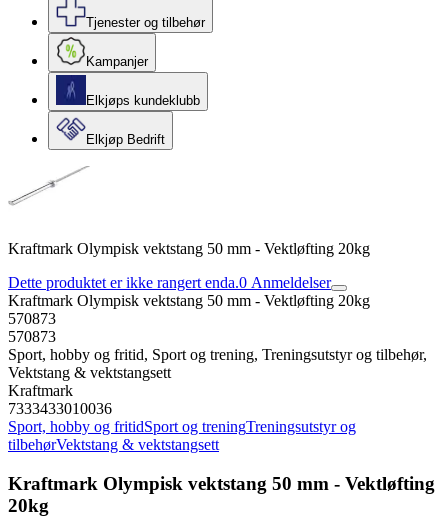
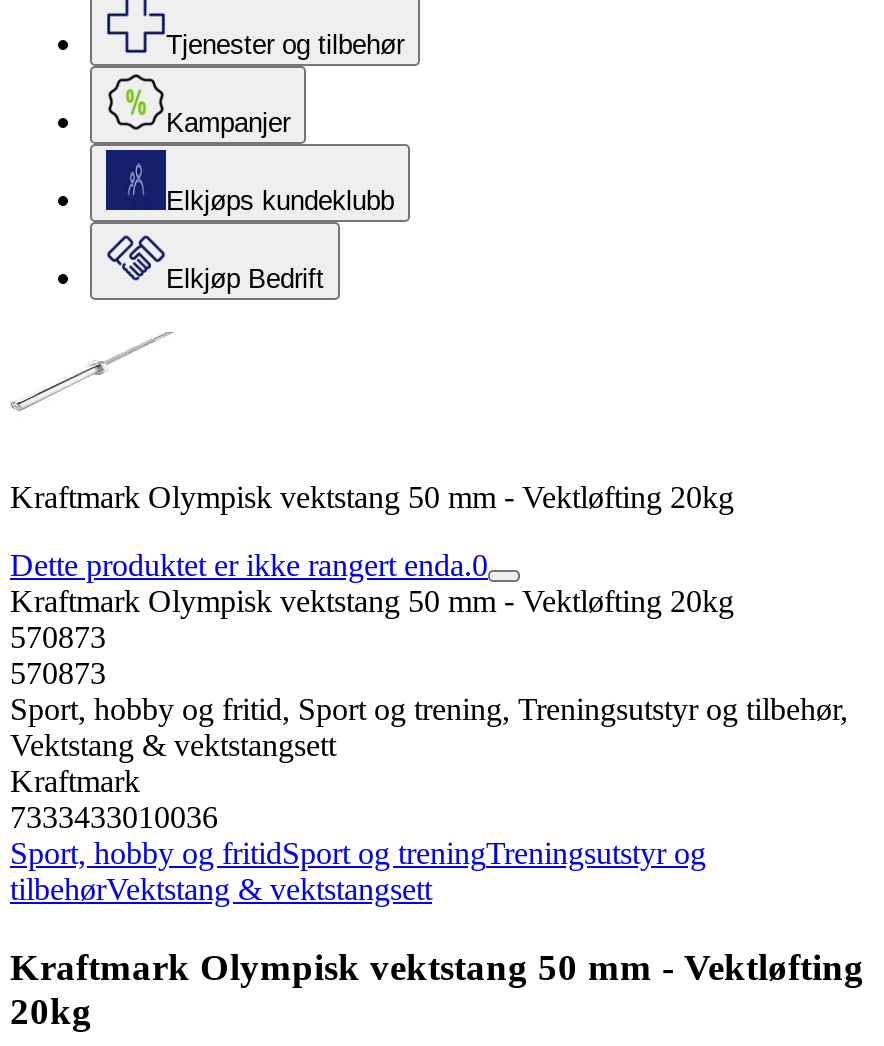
[8,274,331,291] Dette produktet er ikke rangert enda.0 Anmeldelser -> [10,548,488,582] Dette produktet er ikke rangert enda.0

